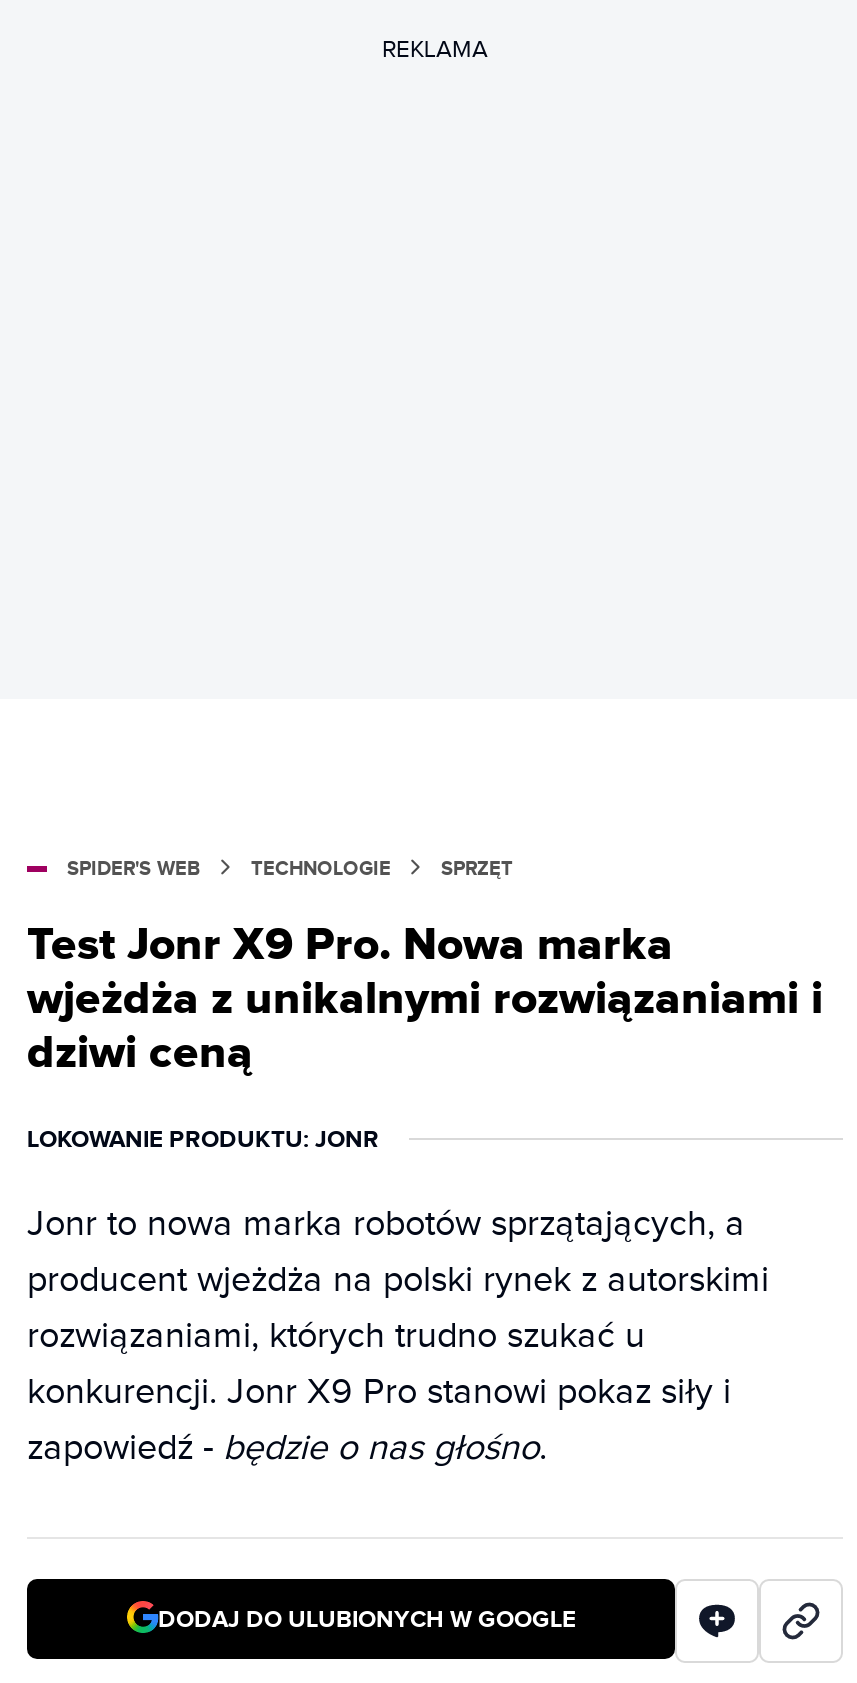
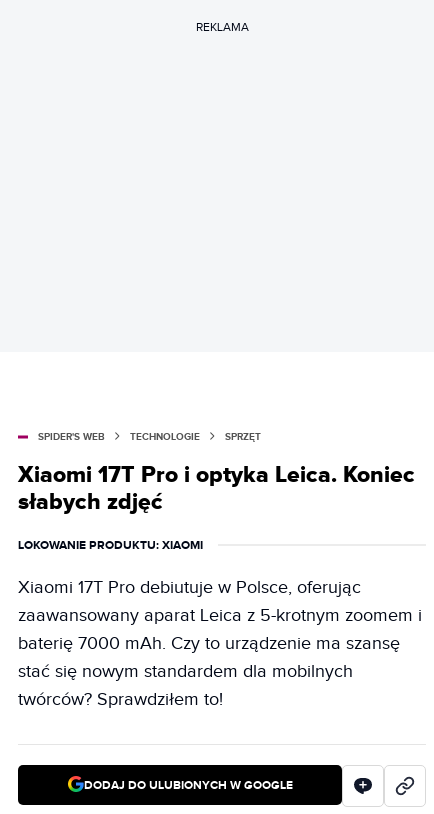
[27,917,823,1081] Test Jonr X9 Pro. Nowa marka | wjeżdża z unikalnymi rozwiązaniami i | dziwi ceną -> [18,461,415,516] Xiaomi 17T Pro i optyka Leica. Koniec | słabych zdjęć
[27,1125,379,1155] LOKOWANIE PRODUKTU: JONR -> [18,538,203,553] LOKOWANIE PRODUKTU: XIAOMI
[27,1203,769,1469] Jonr to nowa marka robotów sprzątających, a | producent wjeżdża na polski rynek z autorskimi | rozwiązaniami, których trudno szukać u | konkurencji. Jonr X9 Pro stanowi pokaz siły i | zapowiedź - będzie o nas głośno. -> [18,577,422,710] Xiaomi 17T Pro debiutuje w Polsce, oferując | zaawansowany aparat Leica z 5-krotnym zoomem i | baterię 7000 mAh. Czy to urządzenie ma szansę | stać się nowym standardem dla mobilnych | twórców? Sprawdziłem to!

